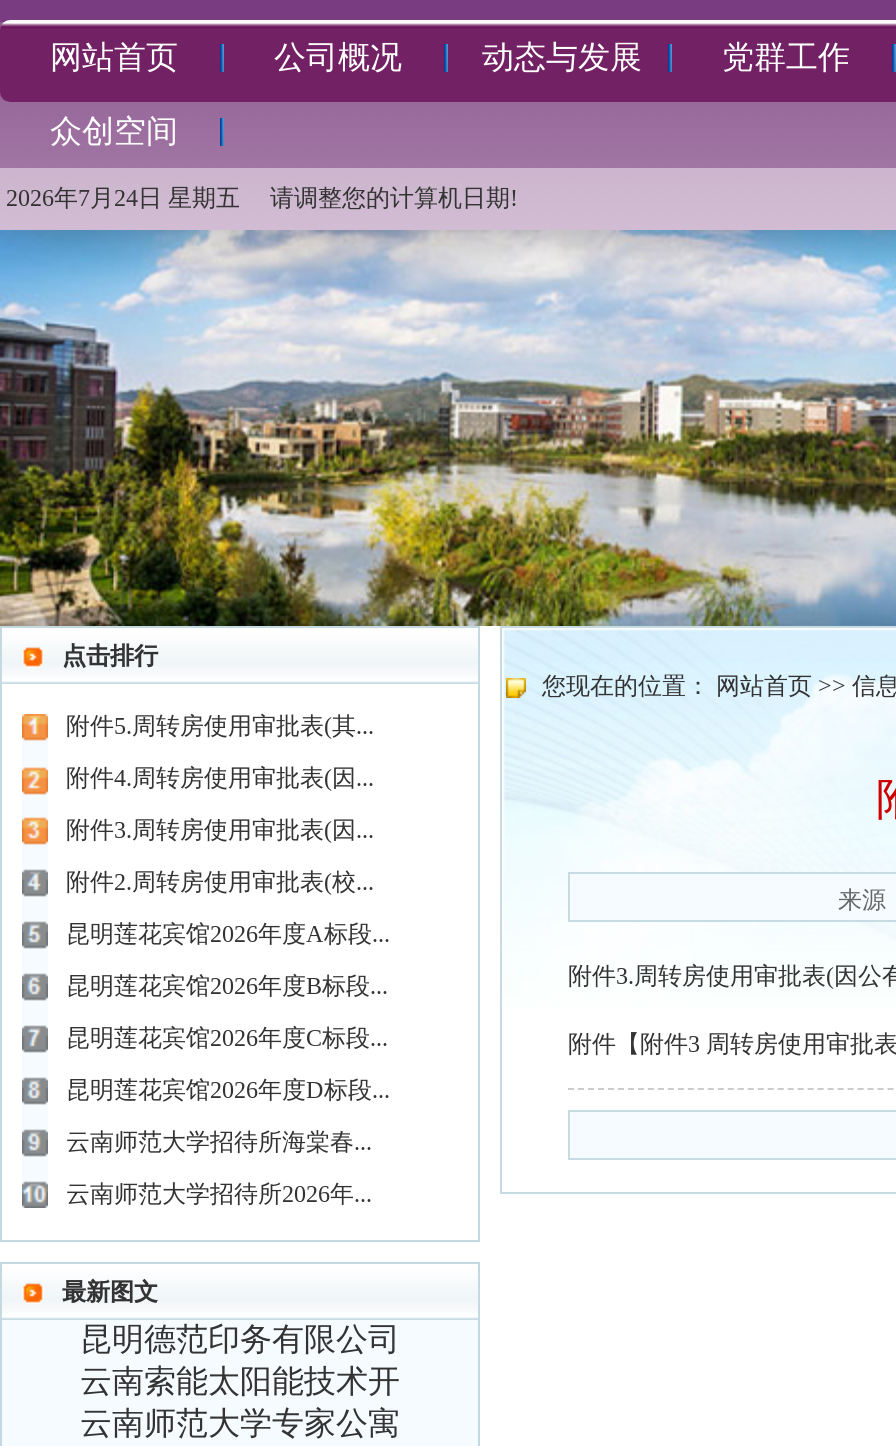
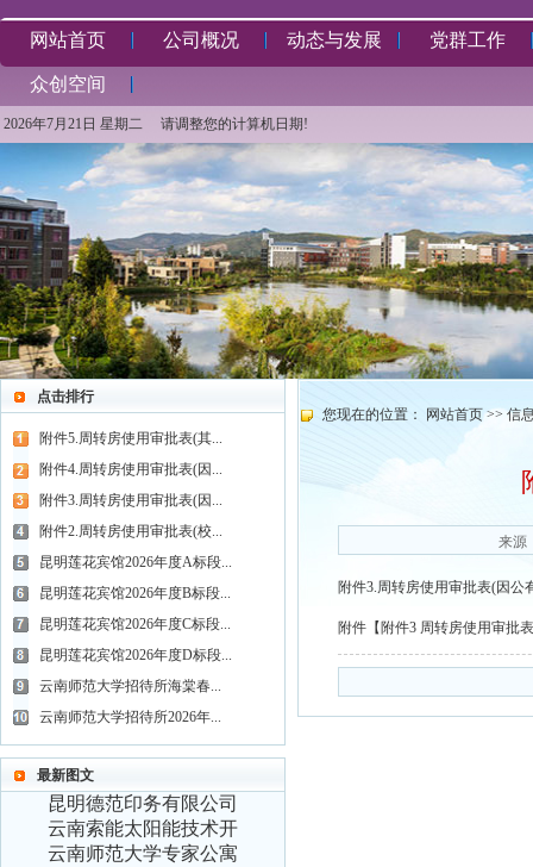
[6,184,518,212] 2026年7月24日 星期五 请调整您的计算机日期! -> [4,116,308,132] 2026年7月21日 星期二 请调整您的计算机日期!

